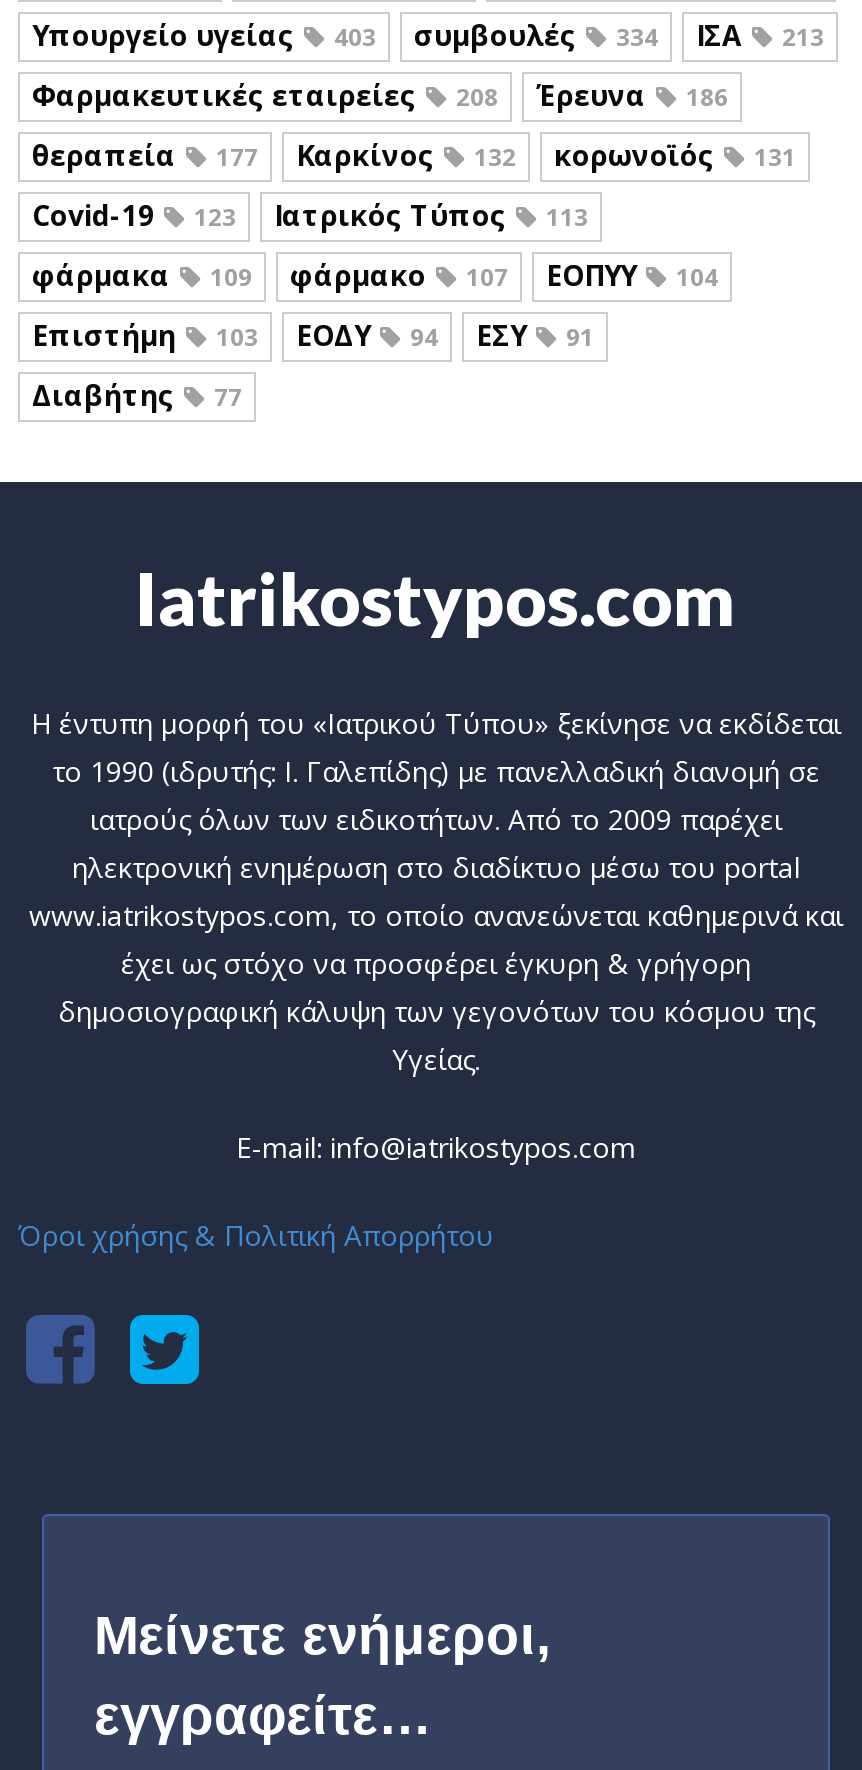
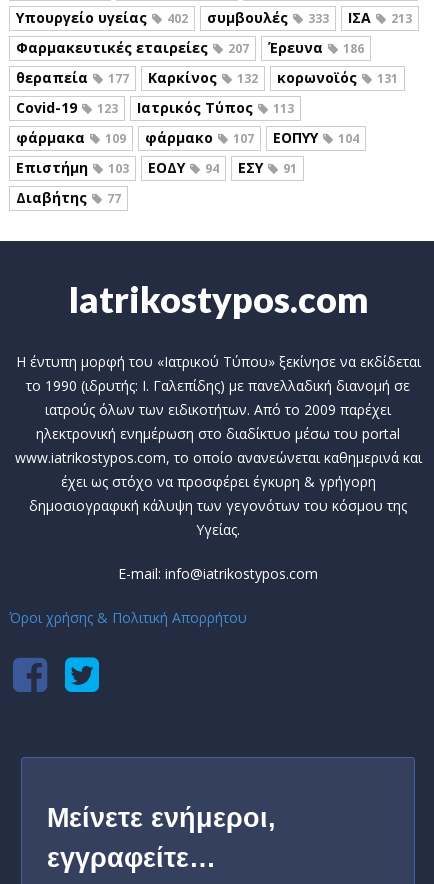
[334,20,376,54] 403 -> [167,10,188,27] 402
[616,20,658,54] 334 -> [308,10,329,27] 333
[32,76,728,114] Φαρμακευτικές εταιρείες 208 Έρευνα 186 -> [16,38,364,57] Φαρμακευτικές εταιρείες 207 Έρευνα 186

